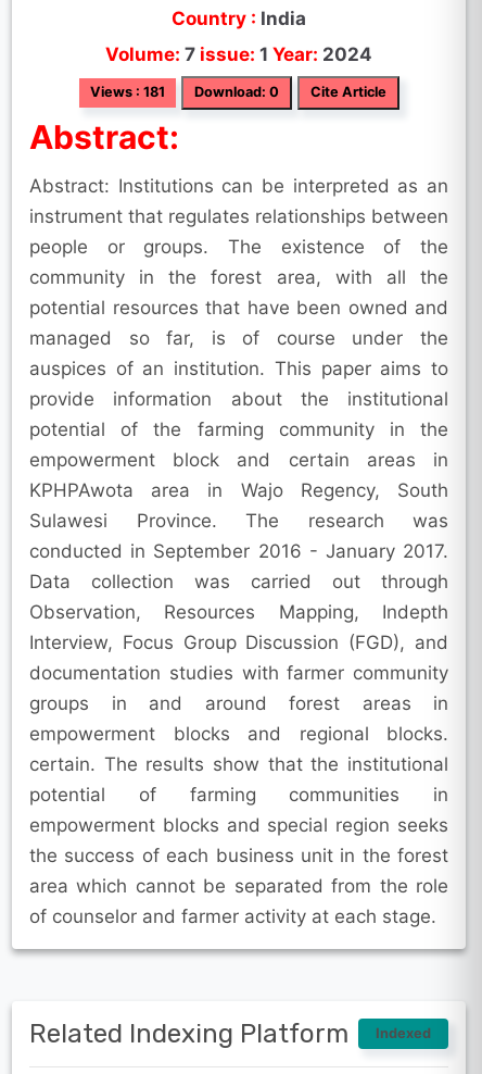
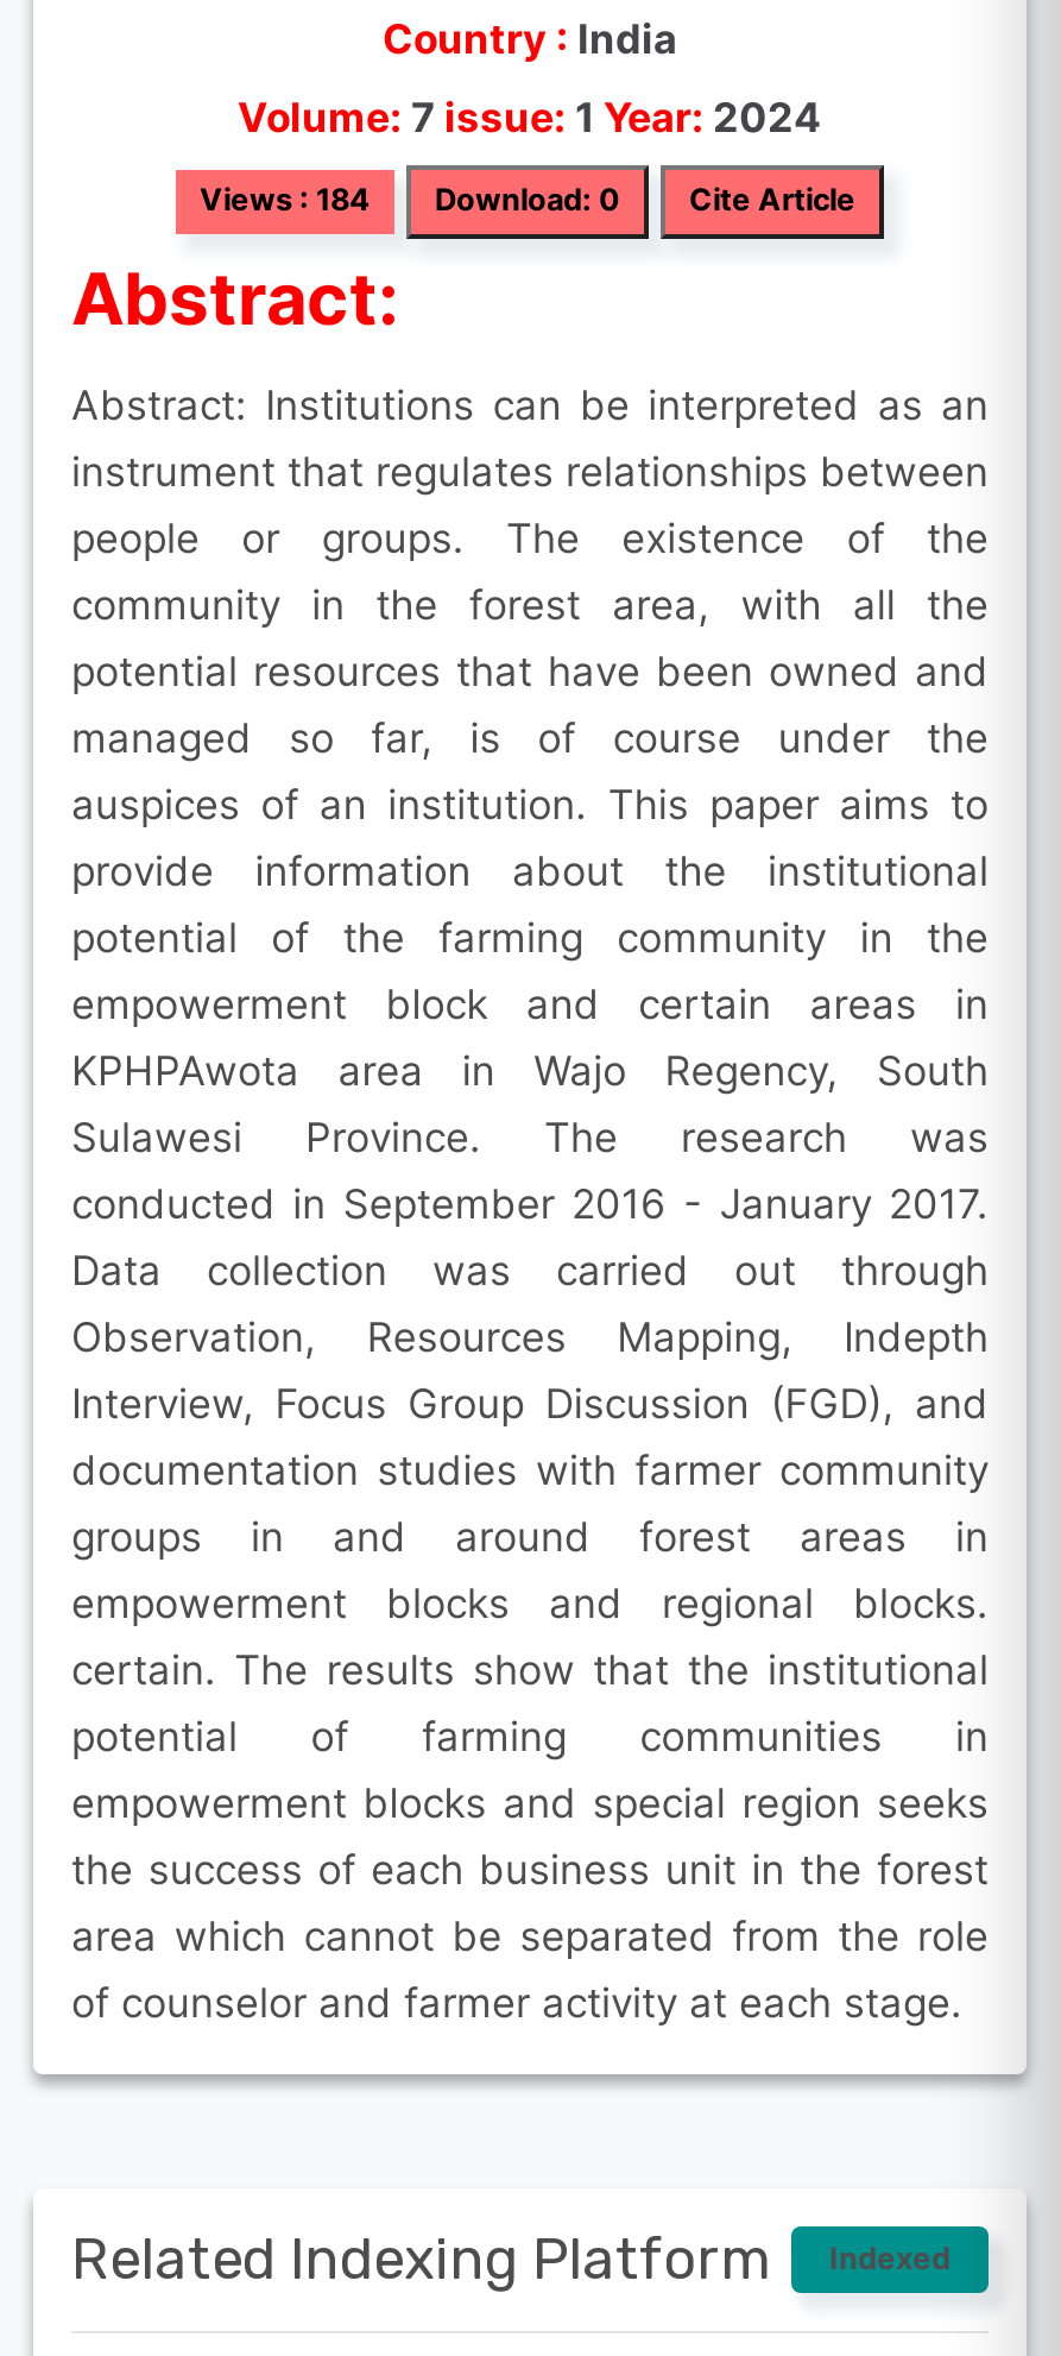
[90,83,386,100] Views : 181 Download: 0 Cite Article -> [200,181,855,217] Views : 184 Download: 0 Cite Article

